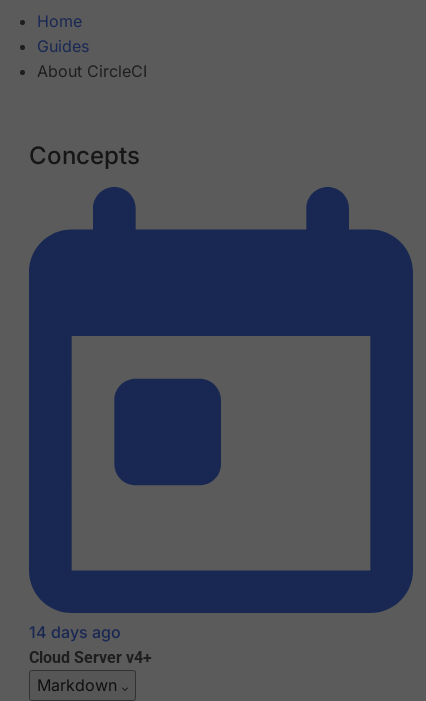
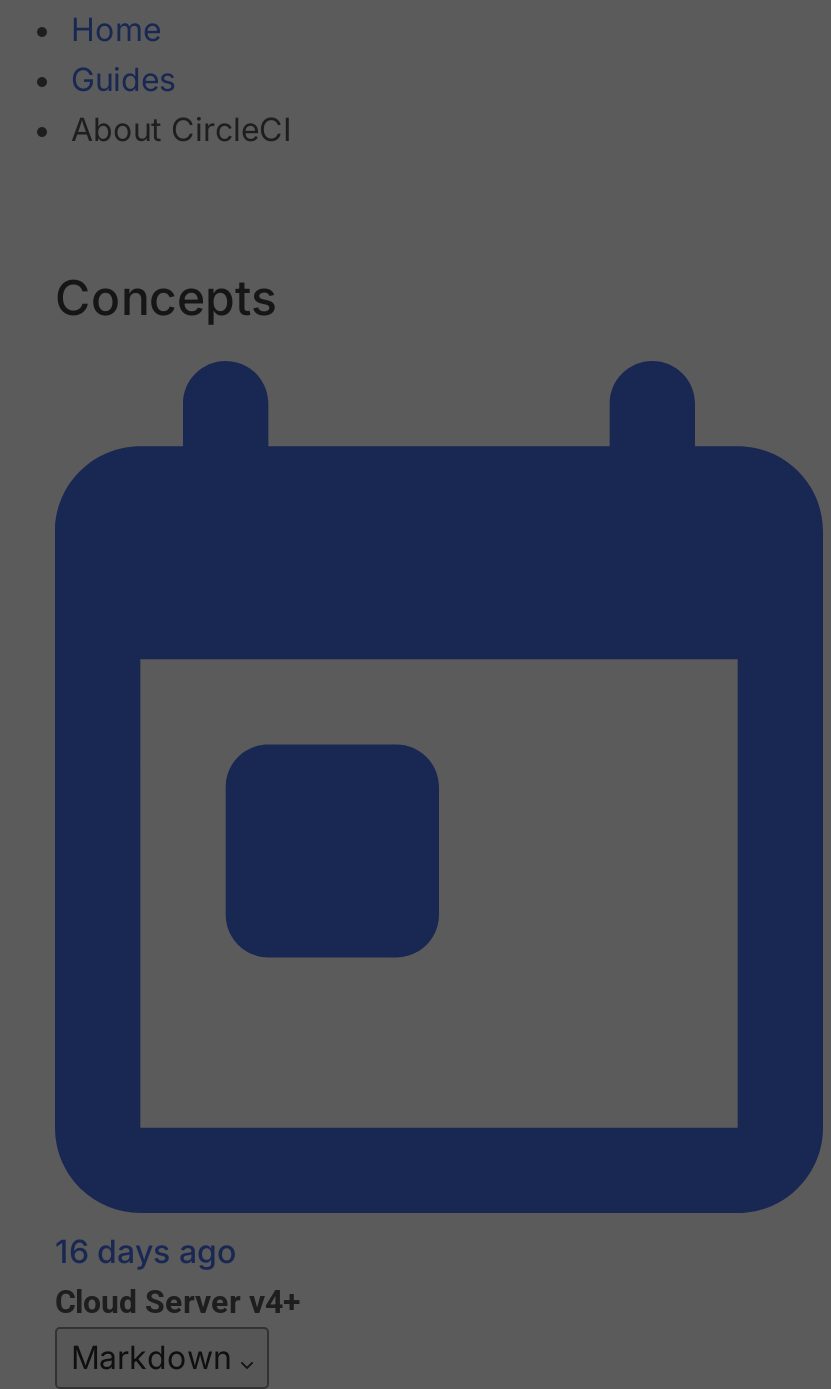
[29,622,121,642] 14 days ago -> [55,1232,237,1272] 16 days ago

